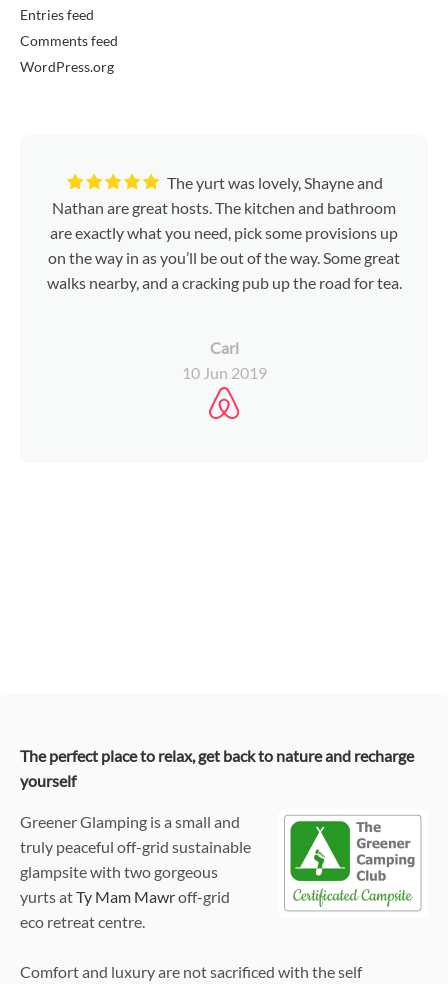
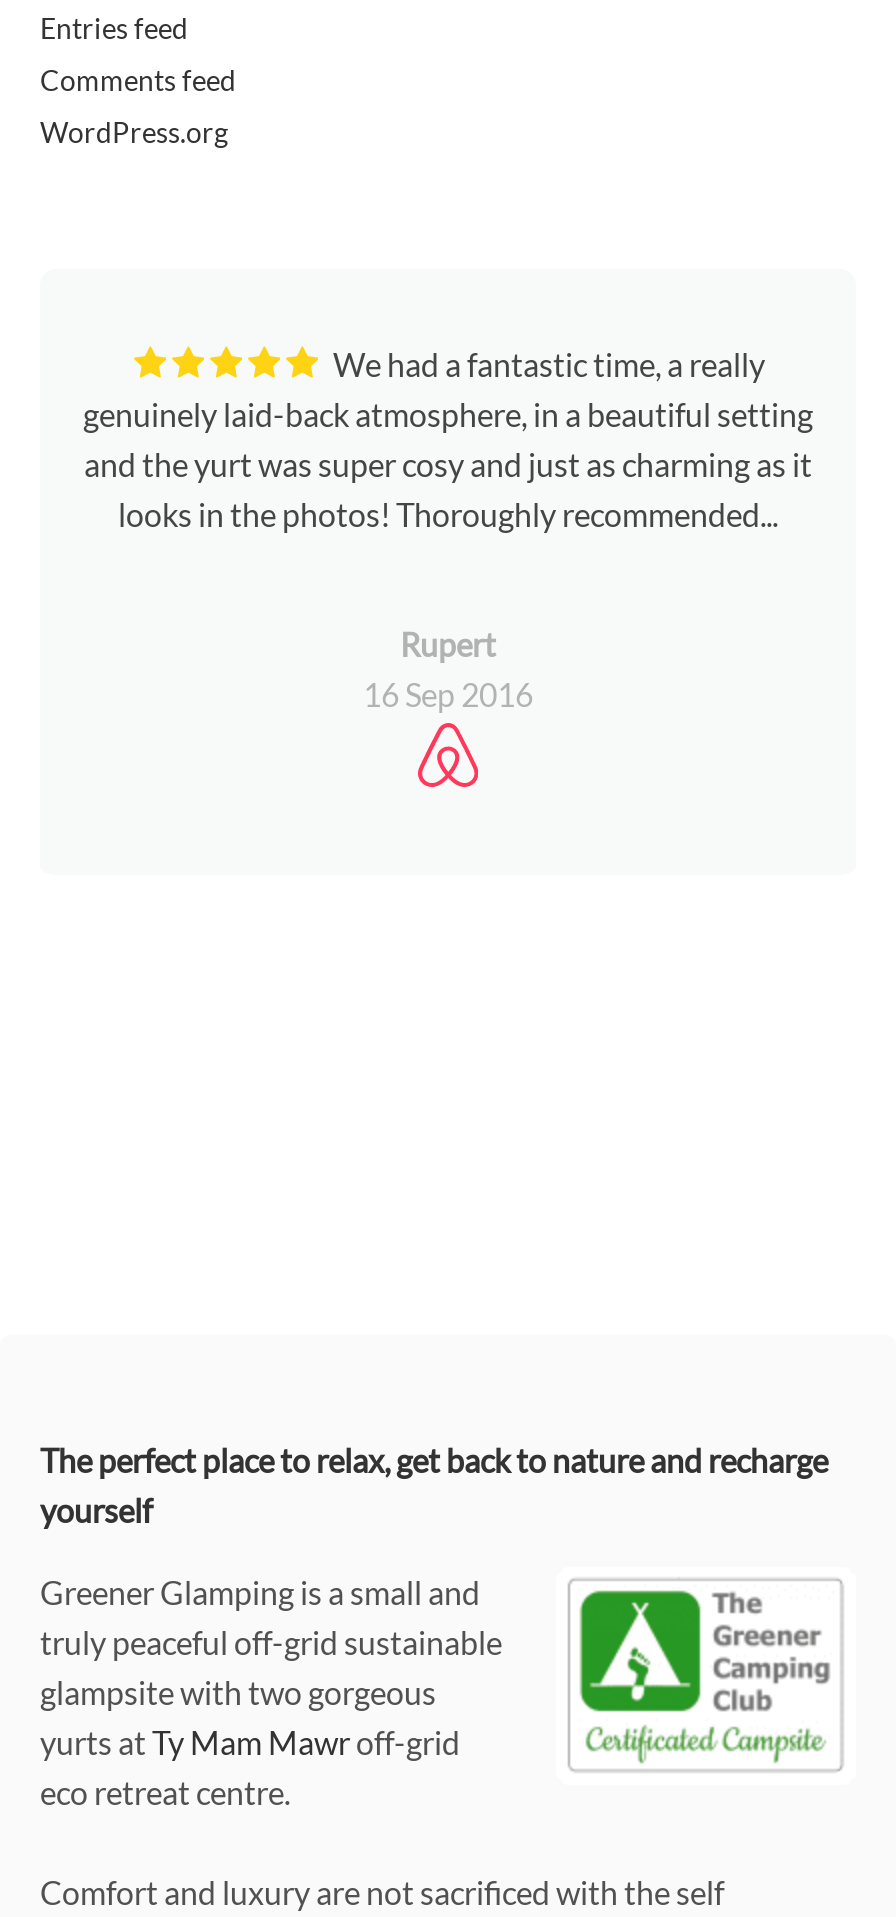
[46,173,401,292] The yurt was lovely, Shayne and | Nathan are great hosts. The kitchen and bathroom | are exactly what you need, pick some provisions up | on the way in as you’ll be out of the way. Some great | walks nearby, and a cracking pub up the road for tea. -> [83,345,813,533] We had a fantastic time, a really | genuinely laid-back atmosphere, in a beautiful setting | and the yurt was super cosy and just as charming as it | looks in the photos! Thoroughly recommended...
[181,338,266,382] Carl | 10 Jun 2019 -> [363,625,533,713] Rupert | 16 Sep 2016

